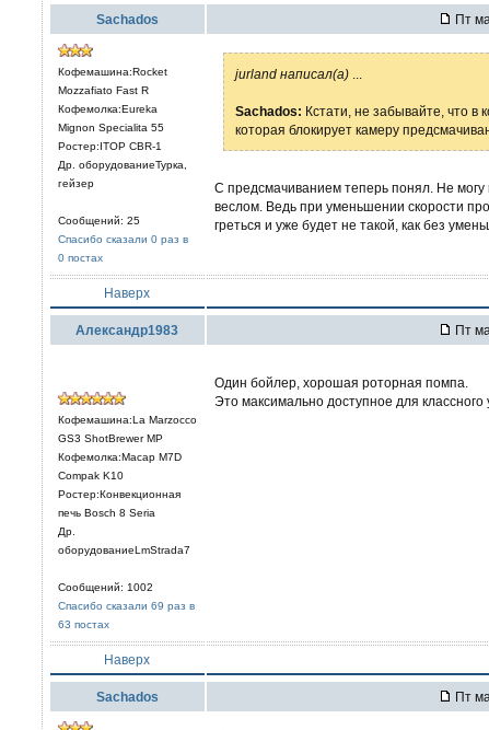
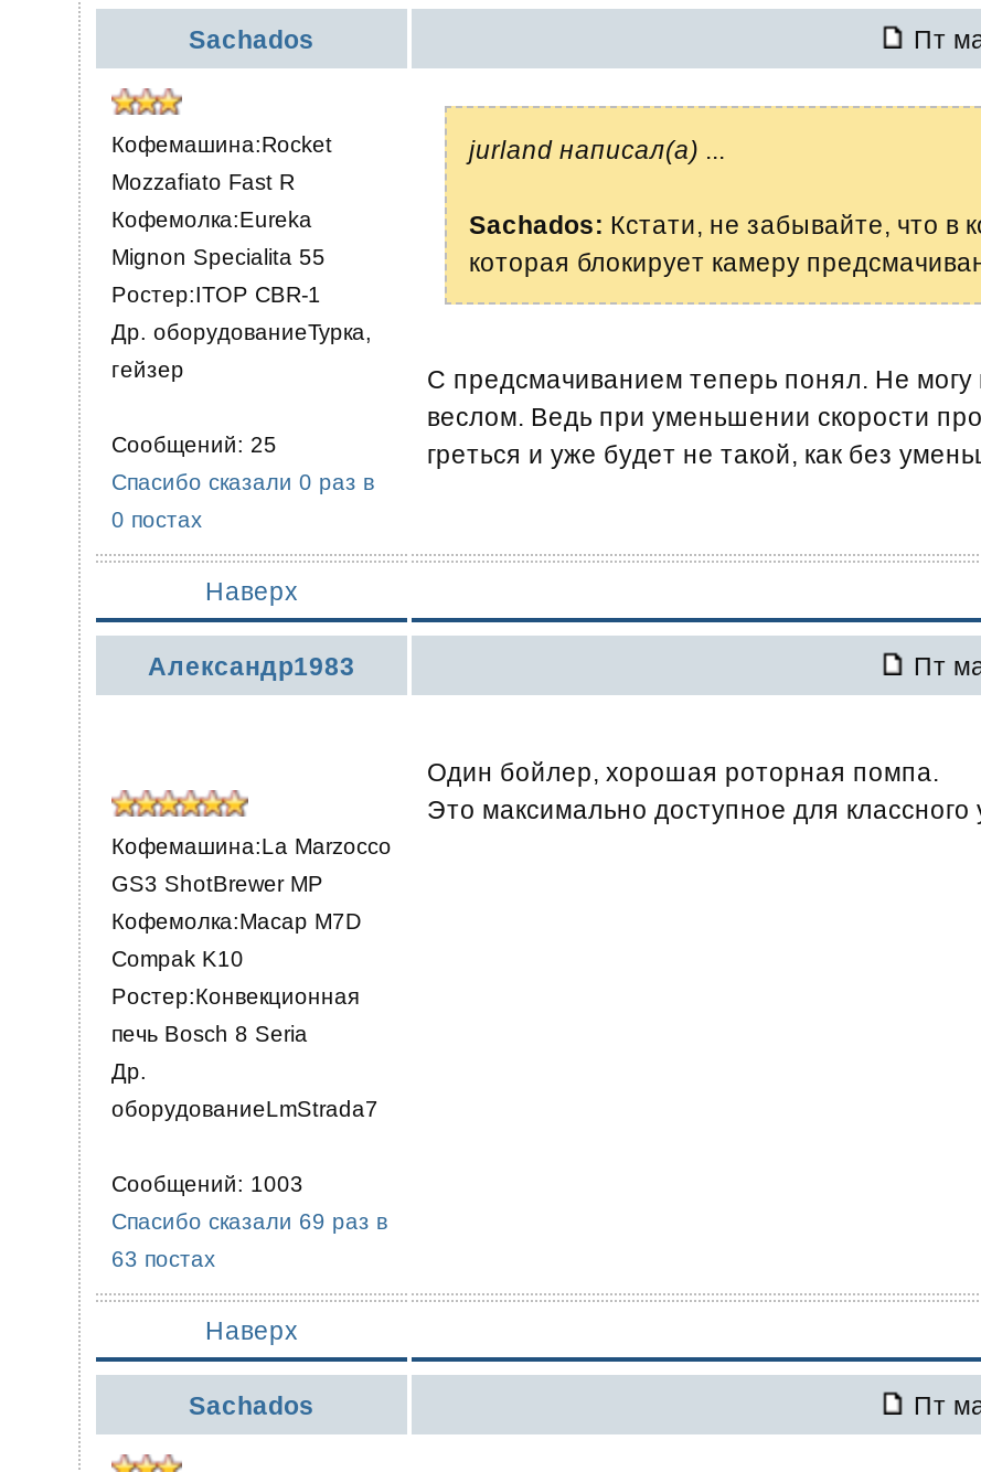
[58,581,153,593] Сообщений: 1002 -> [111,1172,303,1196] Сообщений: 1003

